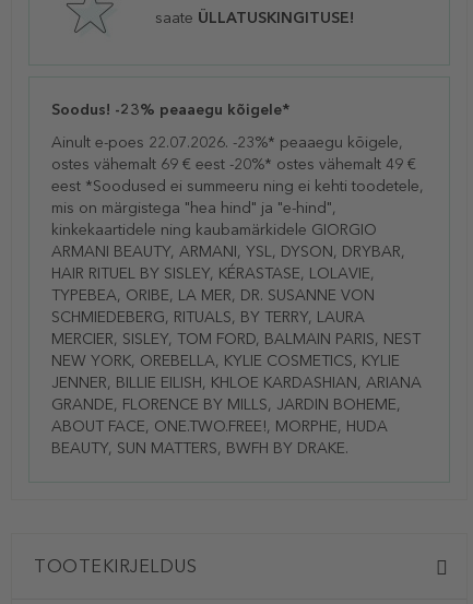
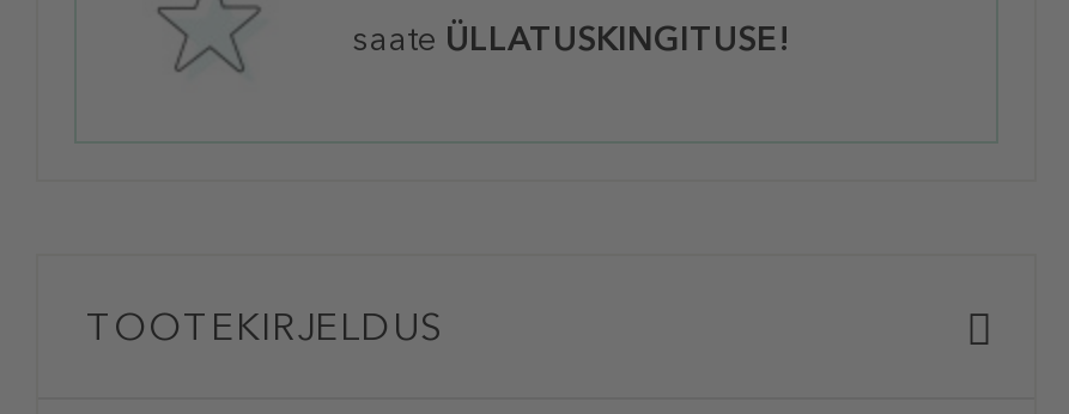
[51,101,424,458] Soodus! -23% peaaegu kõigele* | Ainult e-poes 22.07.2026. -23%* peaaegu kõigele, | ostes vähemalt 69 € eest -20%* ostes vähemalt 49 € | eest *Soodused ei summeeru ning ei kehti toodetele, | mis on märgistega "hea hind" ja "e-hind", | kinkekaartidele ning kaubamärkidele GIORGIO | ARMANI BEAUTY, ARMANI, YSL, DYSON, DRYBAR, | HAIR RITUEL BY SISLEY, KÉRASTASE, LOLAVIE, | TYPEBEA, ORIBE, LA MER, DR. SUSANNE VON | SCHMIEDEBERG, RITUALS, BY TERRY, LAURA | MERCIER, SISLEY, TOM FORD, BALMAIN PARIS, NEST | NEW YORK, OREBELLA, KYLIE COSMETICS, KYLIE | JENNER, BILLIE EILISH, KHLOE KARDASHIAN, ARIANA | GRANDE, FLORENCE BY MILLS, JARDIN BOHEME, | ABOUT FACE, ONE.TWO.FREE!, MORPHE, HUDA | BEAUTY, SUN MATTERS, BWFH BY DRAKE. -> none

